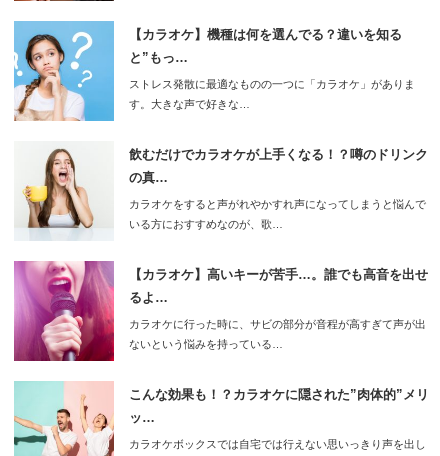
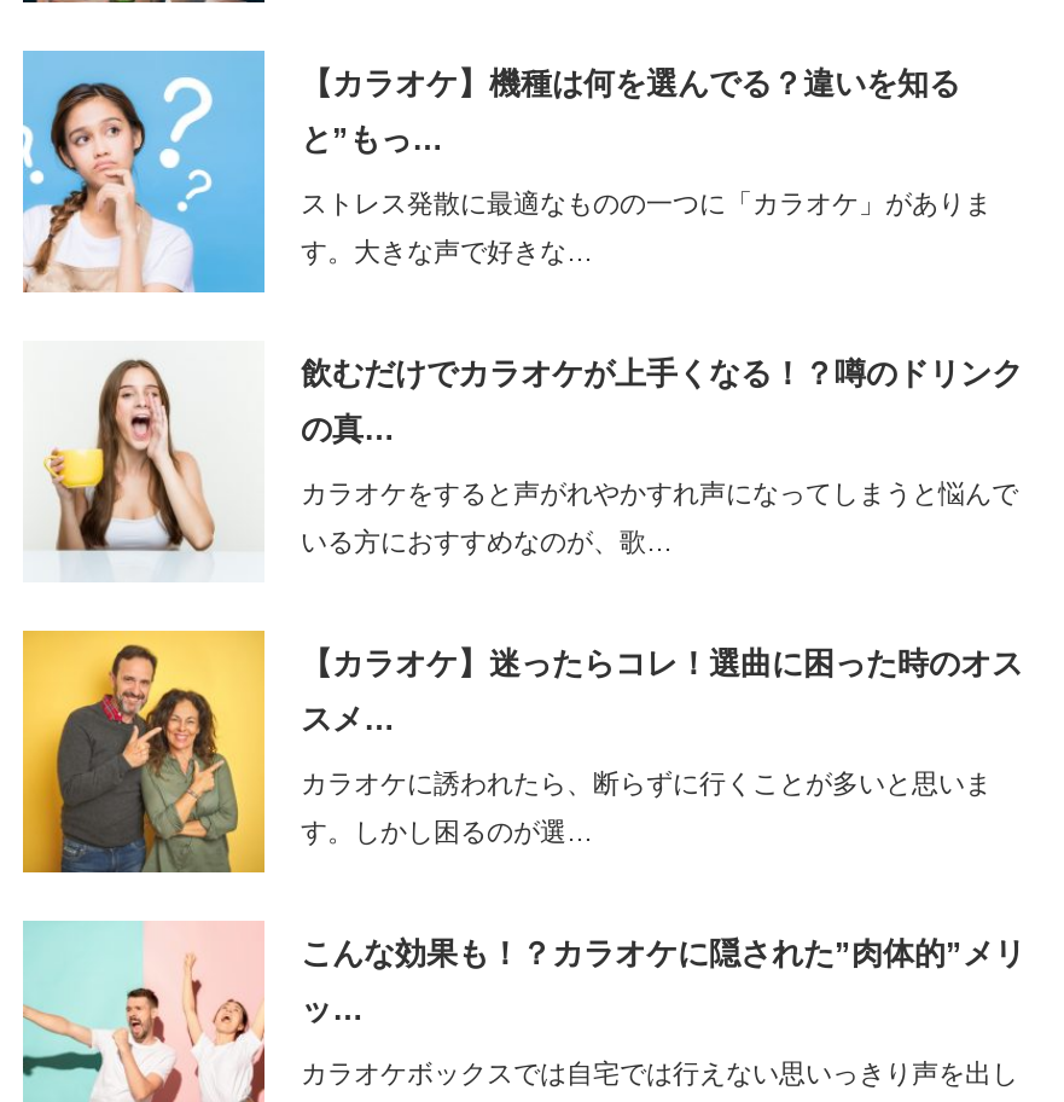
[13,260,428,362] [image] | 【カラオケ】高いキーが苦手…。誰でも高音を出せ -> [21,628,1023,875] [image] | 【カラオケ】迷ったらコレ！選曲に困った時のオス
[129,290,168,305] るよ… -> [301,701,395,737] スメ…
[129,318,426,330] カラオケに行った時に、サビの部分が音程が高すぎて声が出 -> [301,768,992,797] カラオケに誘われたら、断らずに行くことが多いと思いま
[129,338,283,350] ないという悩みを持っている… -> [301,817,593,846] す。しかし困るのが選…

